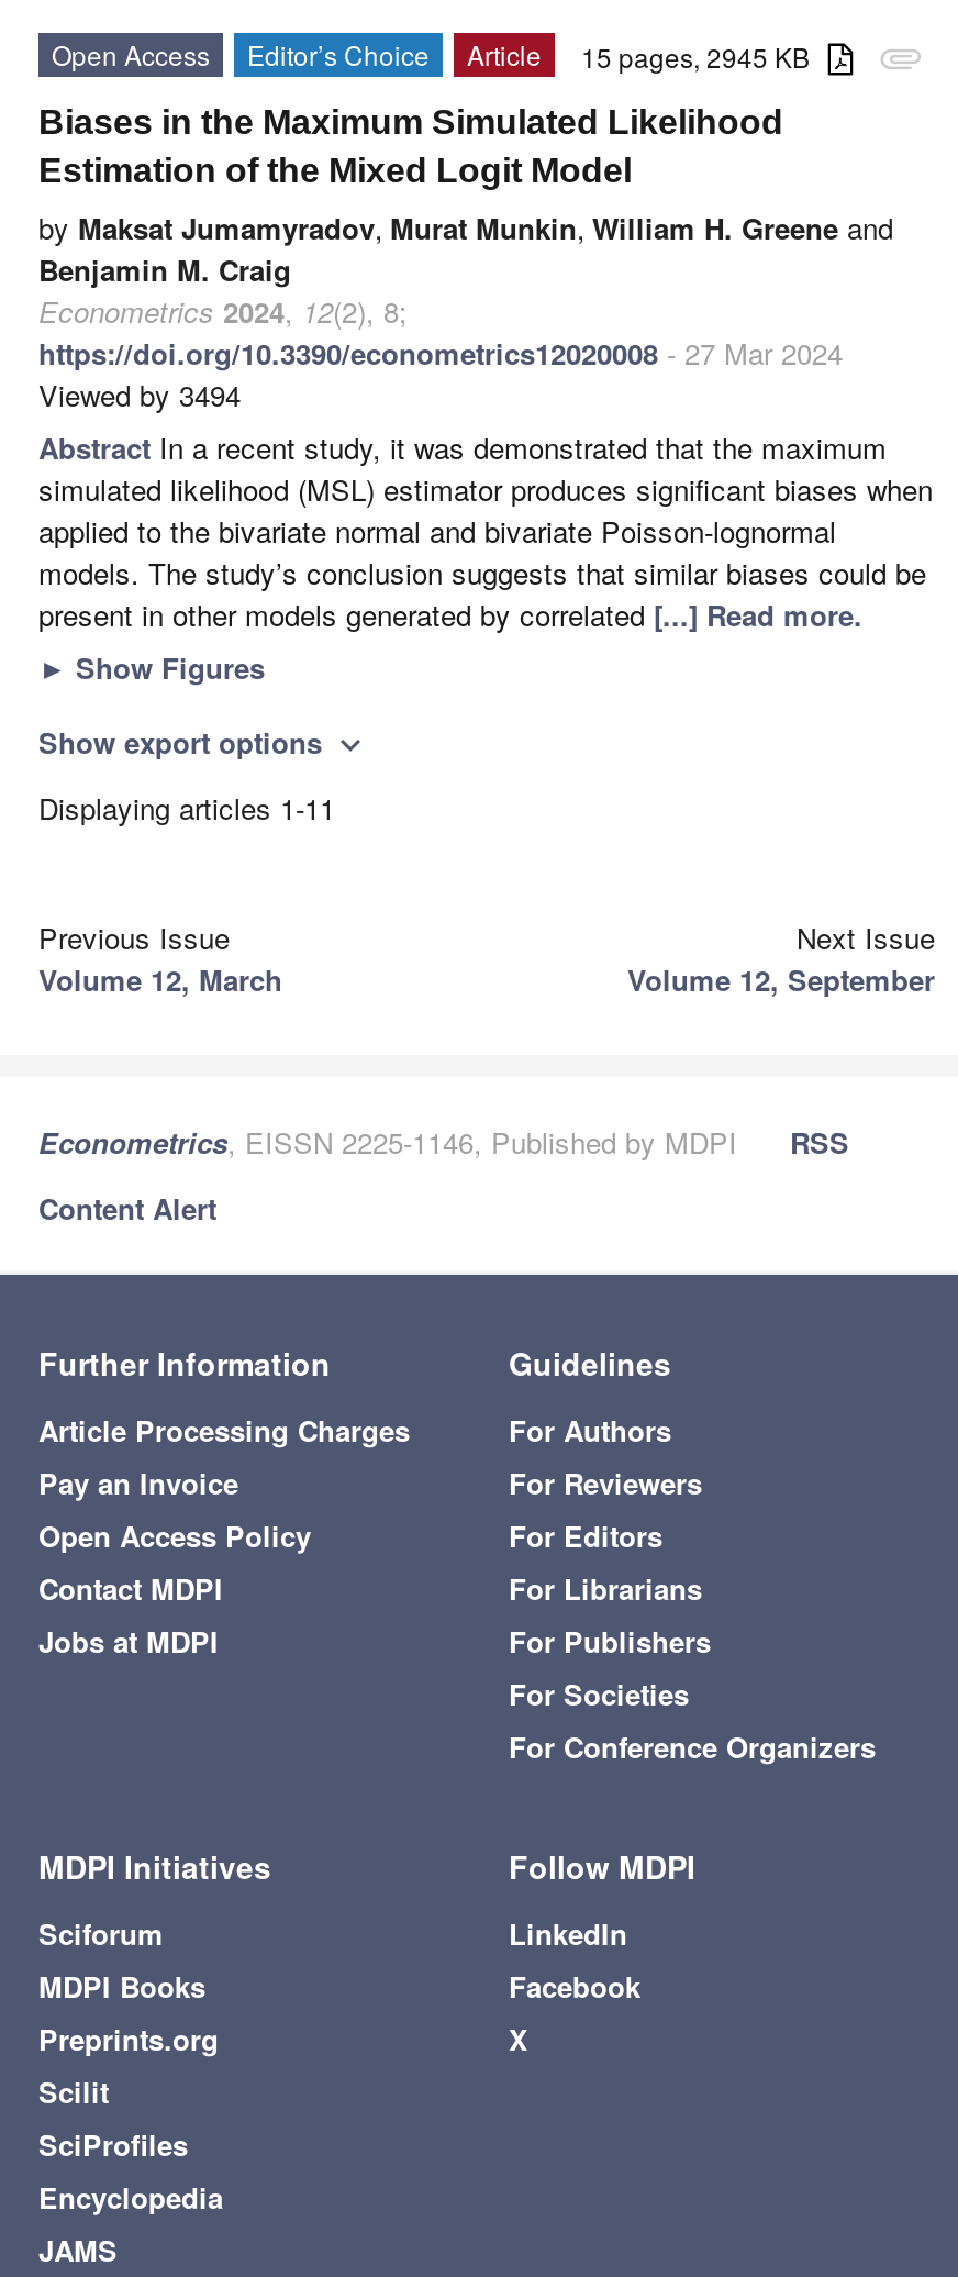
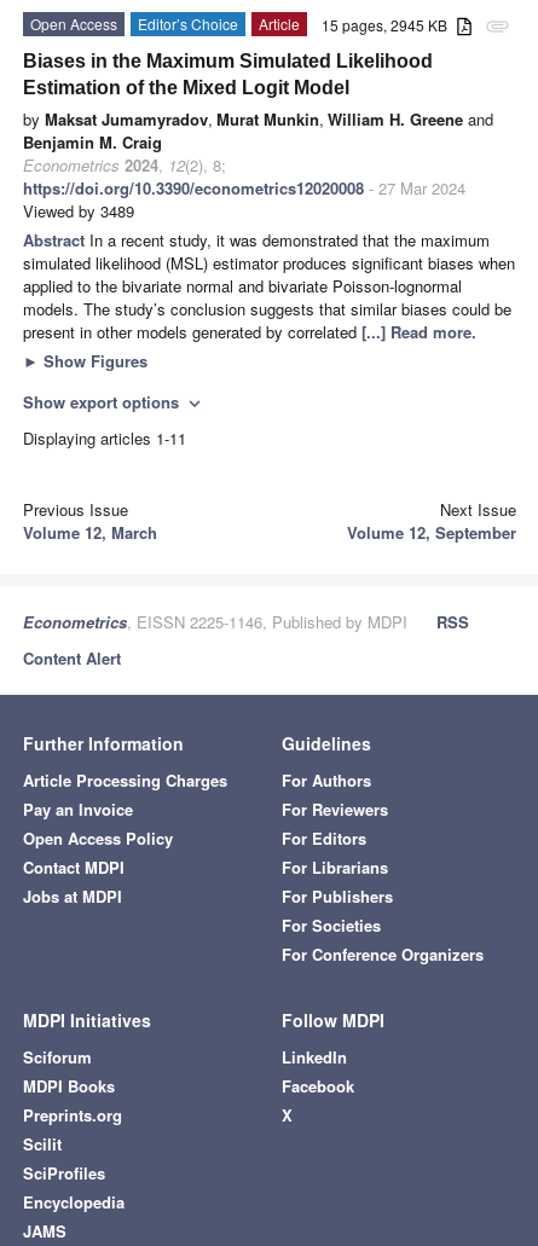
[38,373,241,415] Viewed by 3494 -> [23,199,134,222] Viewed by 3489

